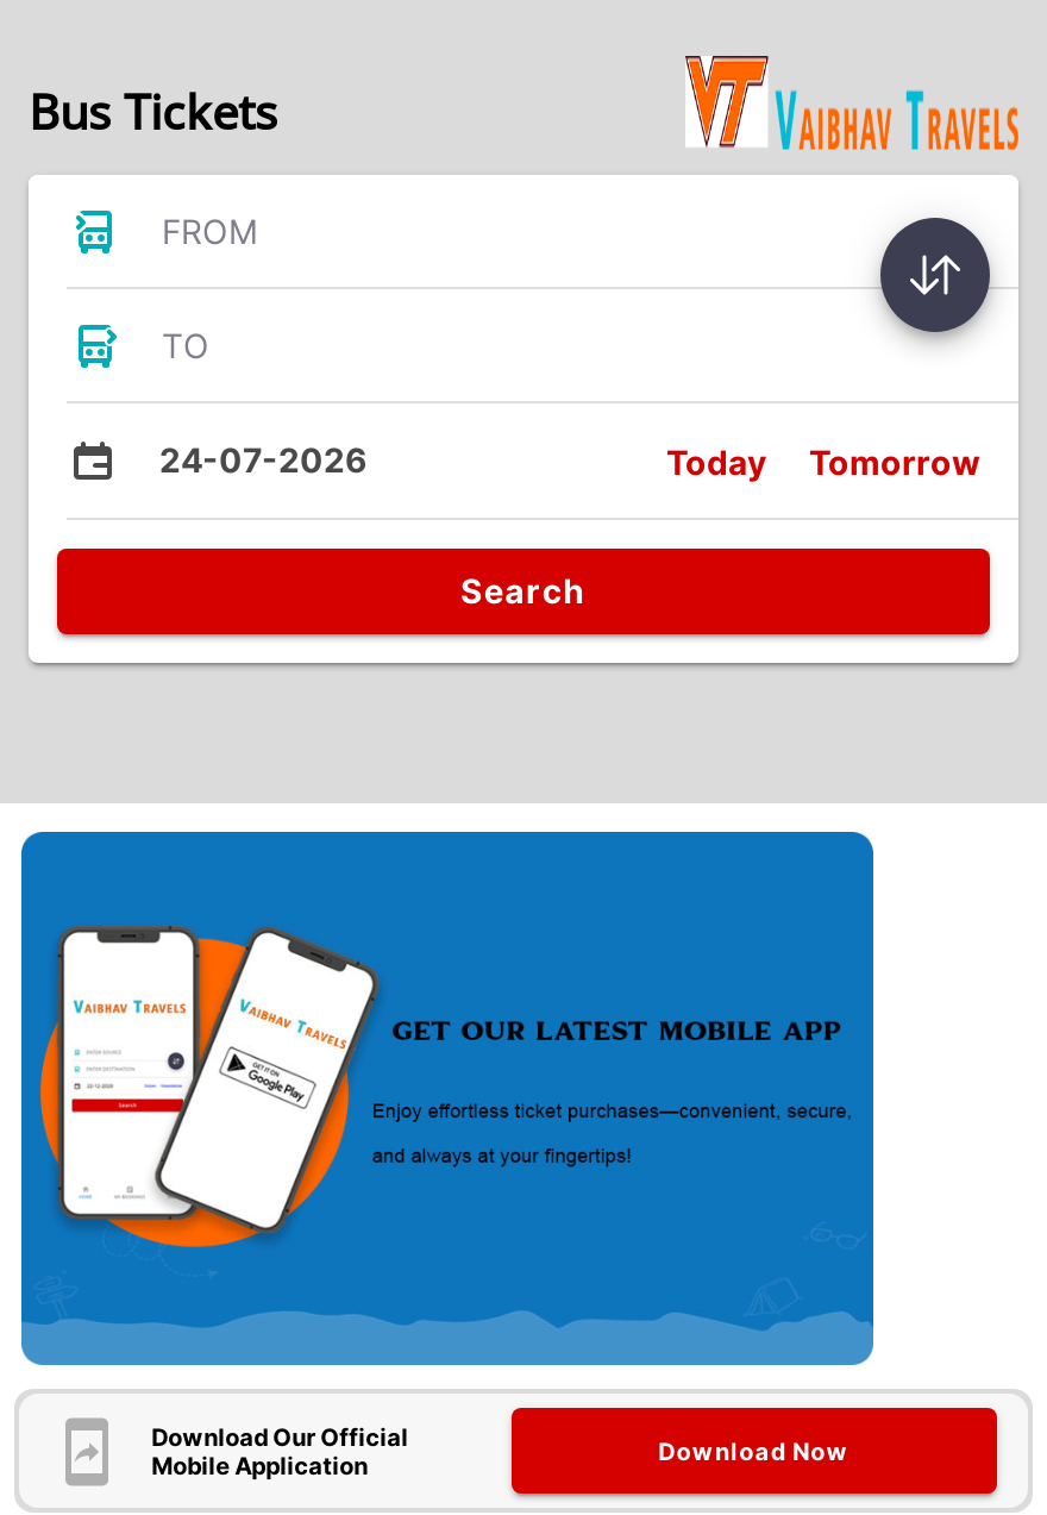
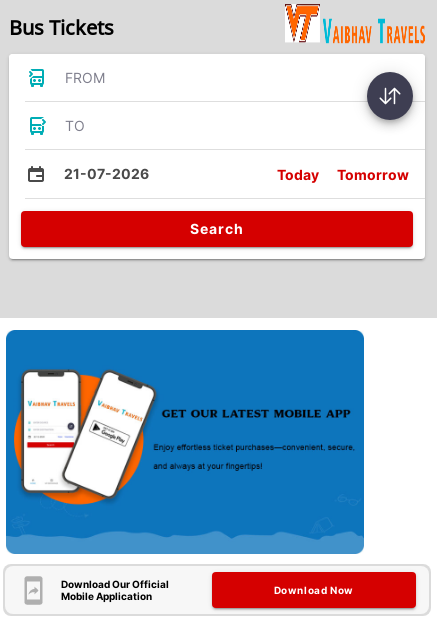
[159,439,366,480] 24-07-2026 -> [64,165,149,182] 21-07-2026

